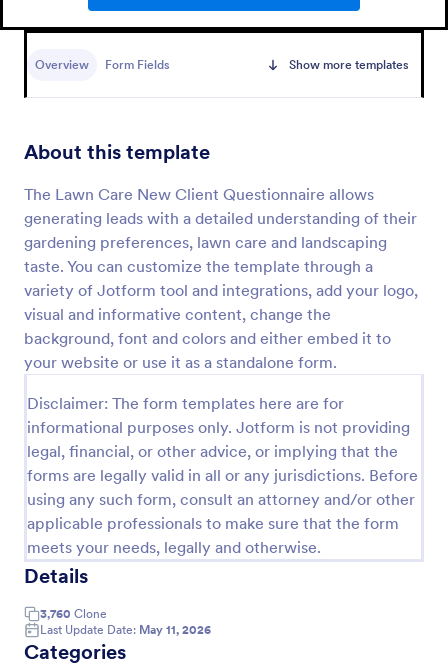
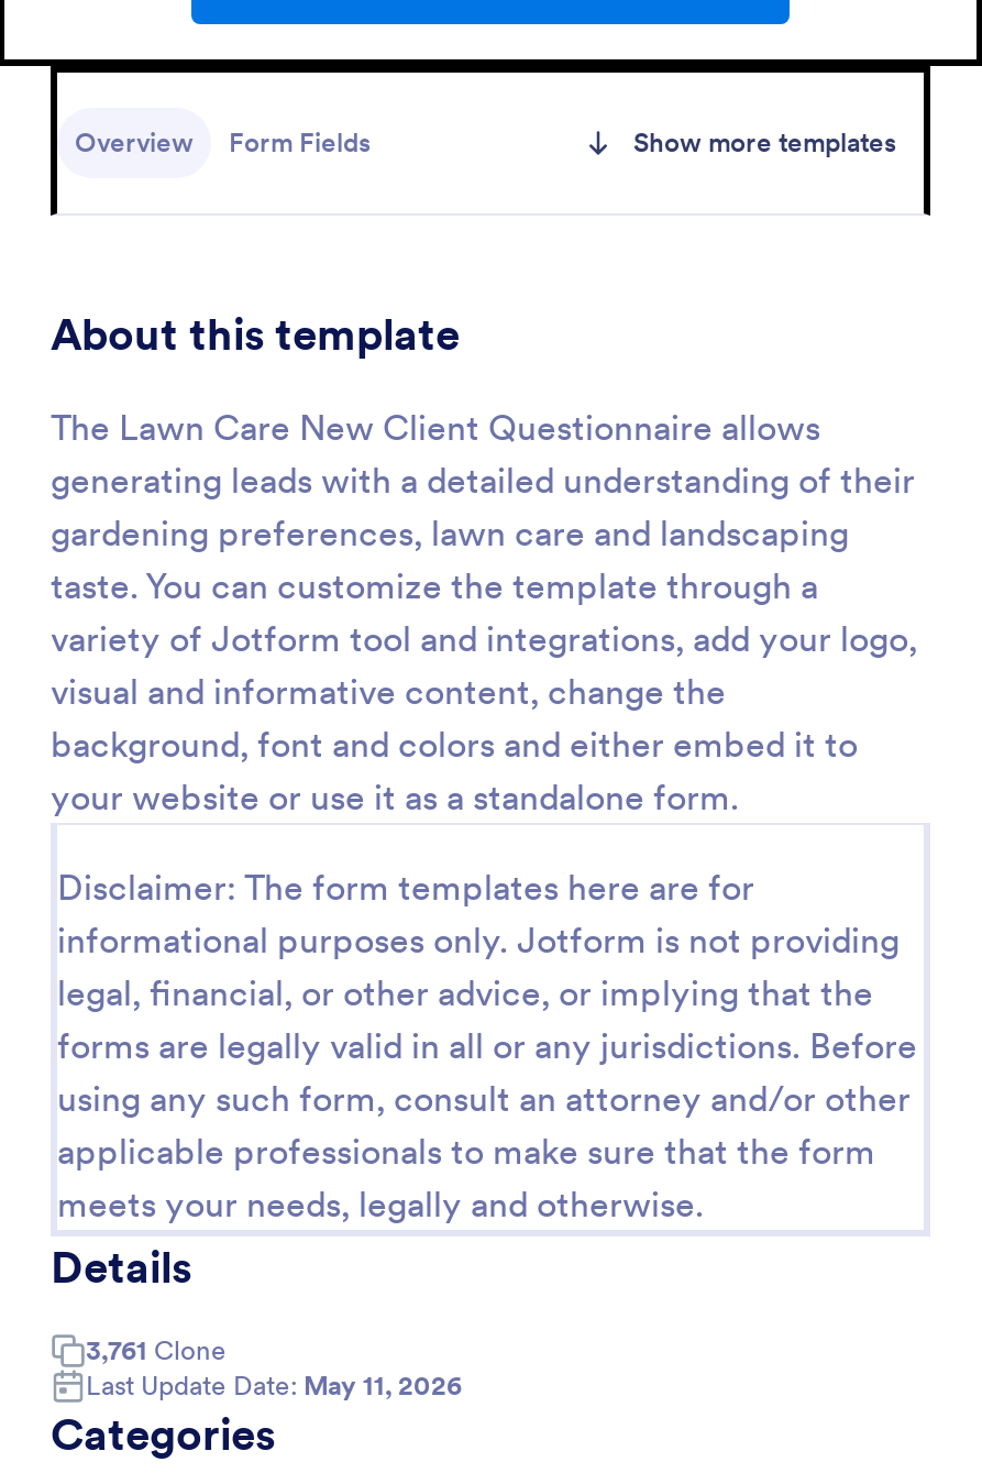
[40,606,107,621] 3,760 Clone -> [86,1333,227,1366] 3,761 Clone

